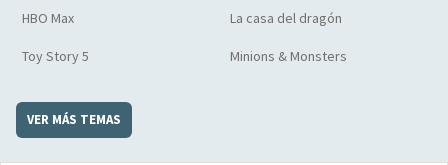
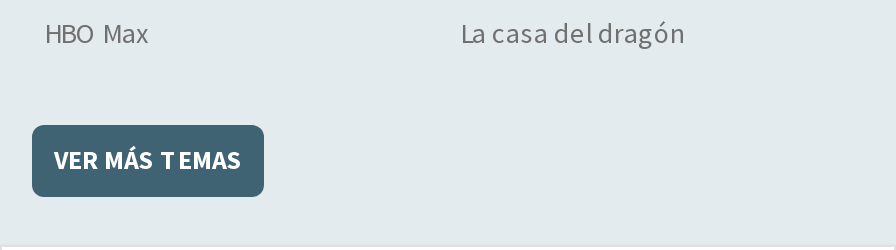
[22,47,347,65] Toy Story 5 | Minions & Monsters -> none

